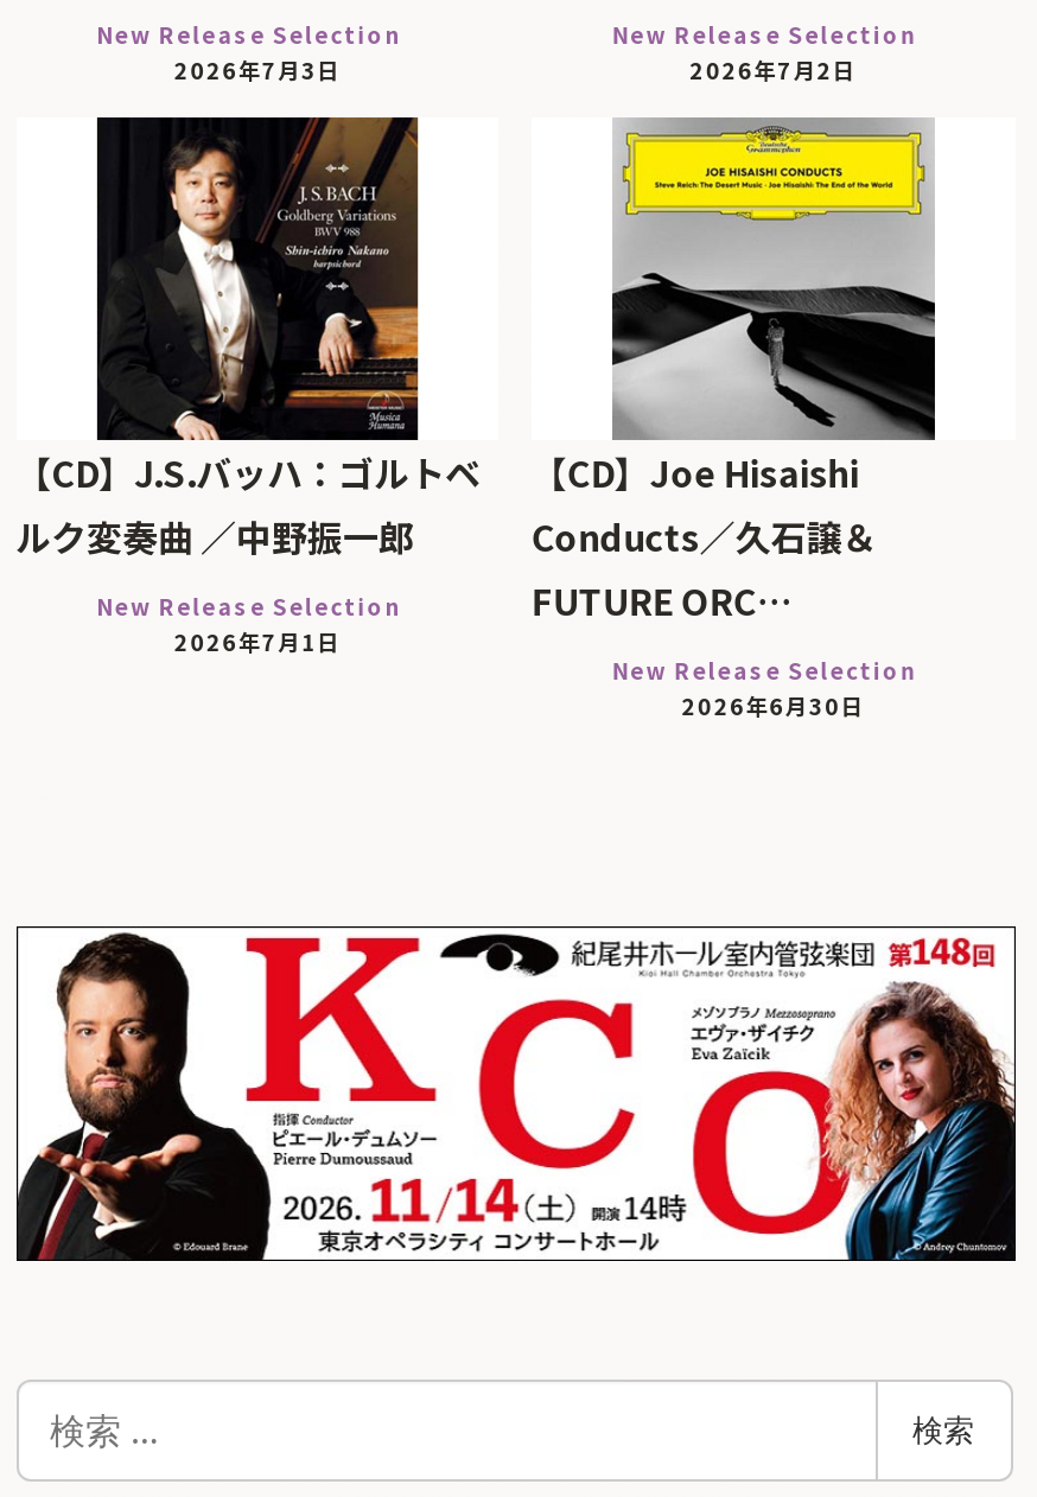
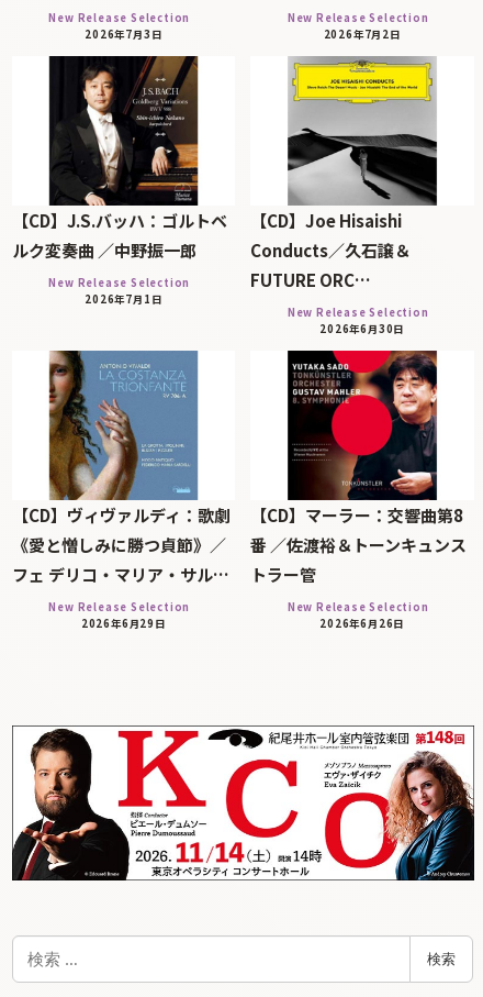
none -> [12,350,230,631] [image] | 【CD】ヴィヴァルディ：歌劇 | 《愛と憎しみに勝つ貞節》／ | フェ デリコ・マリア・サル… | New Release Selection | 2026年6月29日
none -> [250,350,466,631] [image] | 【CD】マーラー：交響曲第8 | 番 ／佐渡裕＆トーンキュンス | トラー管 | New Release Selection | 2026年6月26日

